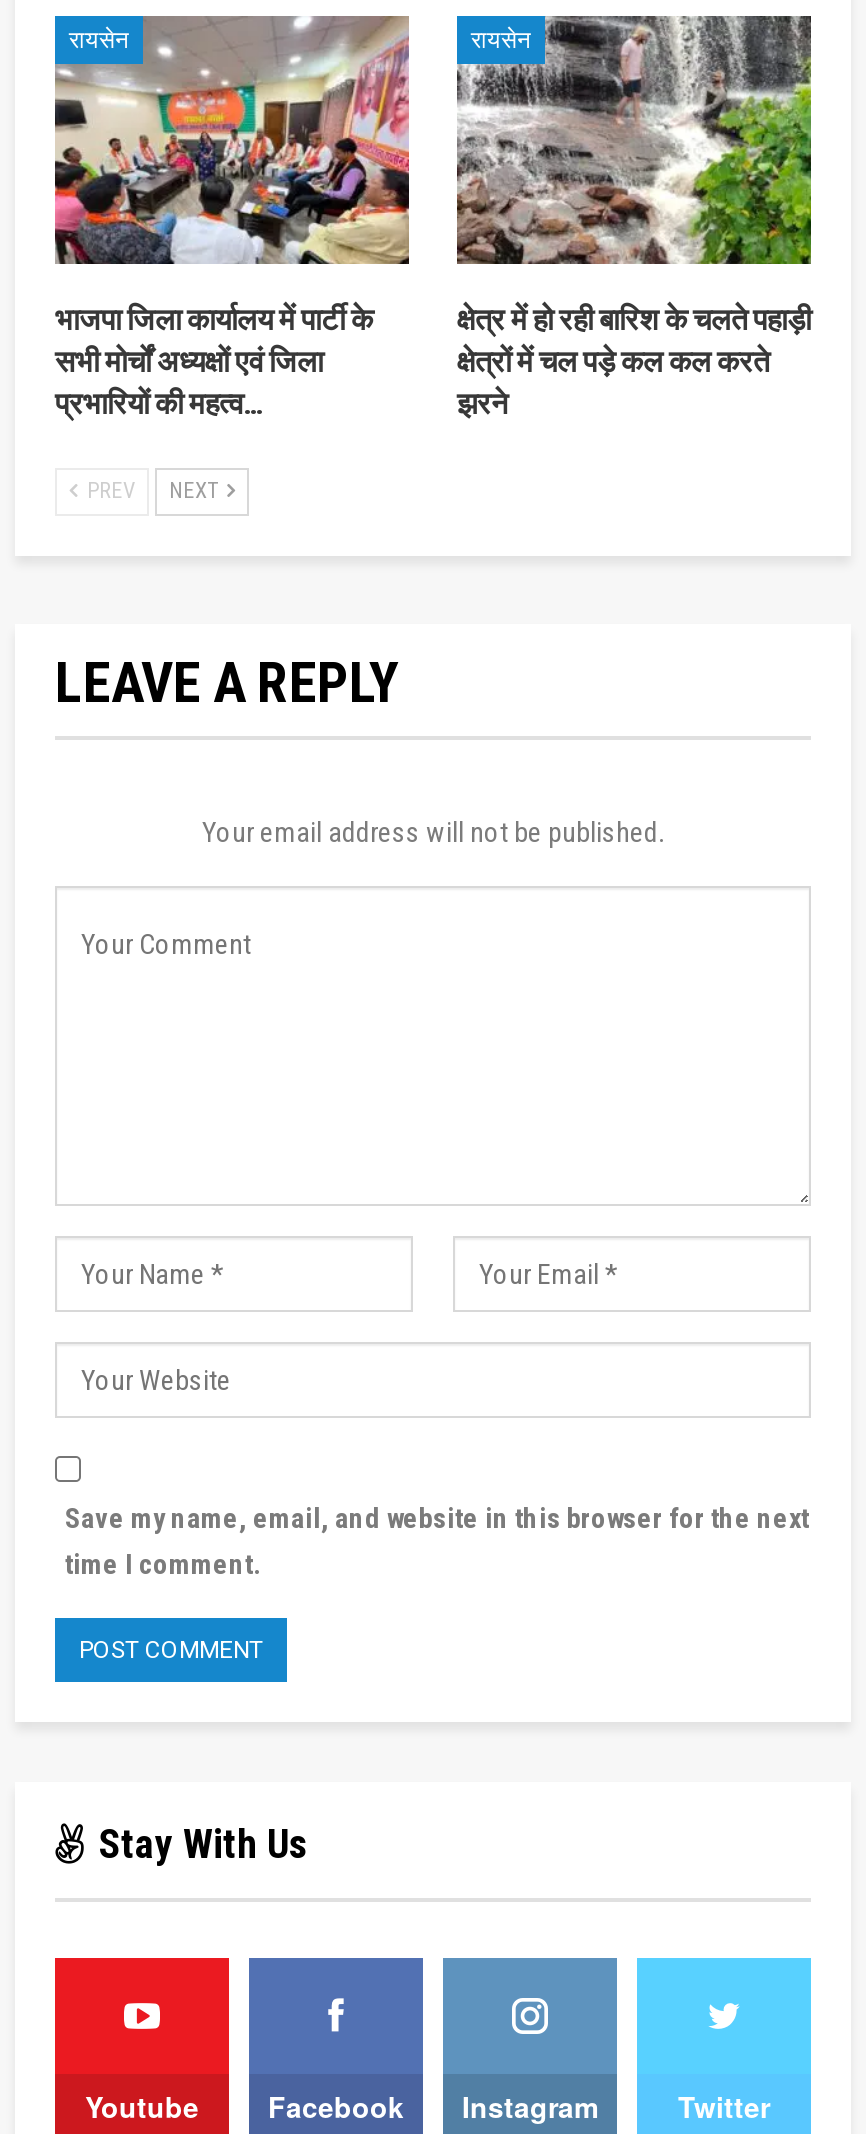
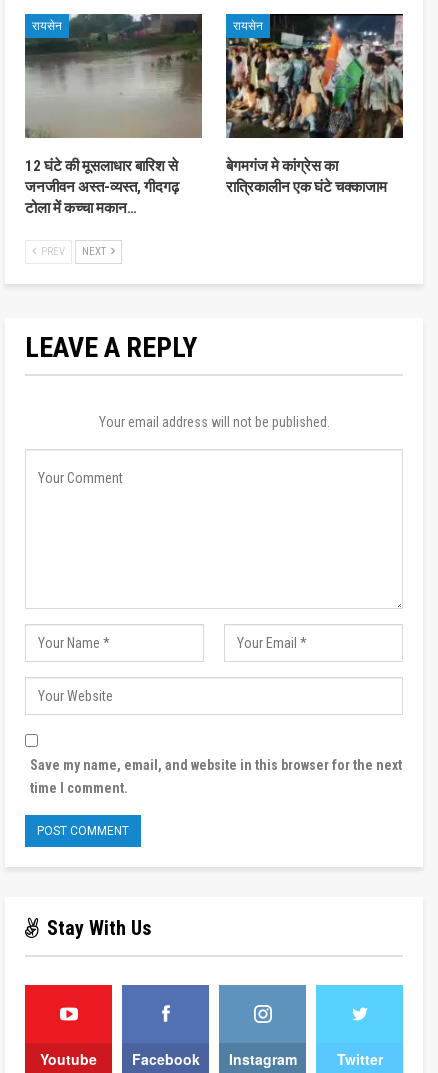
[55,16,411,422] [image] | भाजपा जिला कार्यालय में पार्टी के | सभी मोर्चों अध्यक्षों एवं जिला | प्रभारियों की महत्व… -> [25,13,203,217] [image] | 12 घंटे की मूसलाधार बारिश से | जनजीवन अस्त-व्यस्त, गीदगढ़ | टोला में कच्चा मकान…
[455,14,813,422] [image] | क्षेत्र में हो रही बारिश के चलते पहाड़ी | क्षेत्रों में चल पड़े कल कल करते | झरने -> [225,13,404,196] [image] | बेगमगंज मे कांग्रेस का | रात्रिकालीन एक घंटे चक्काजाम

